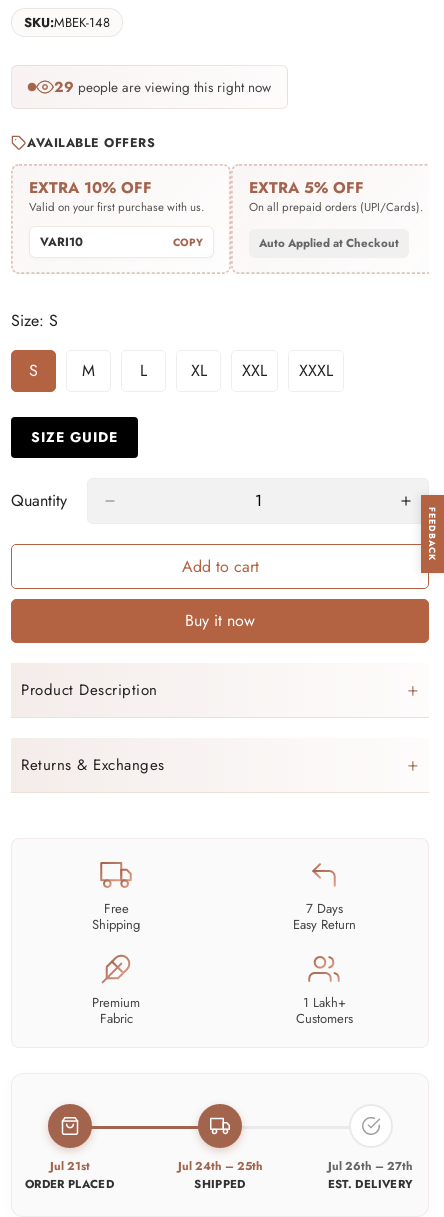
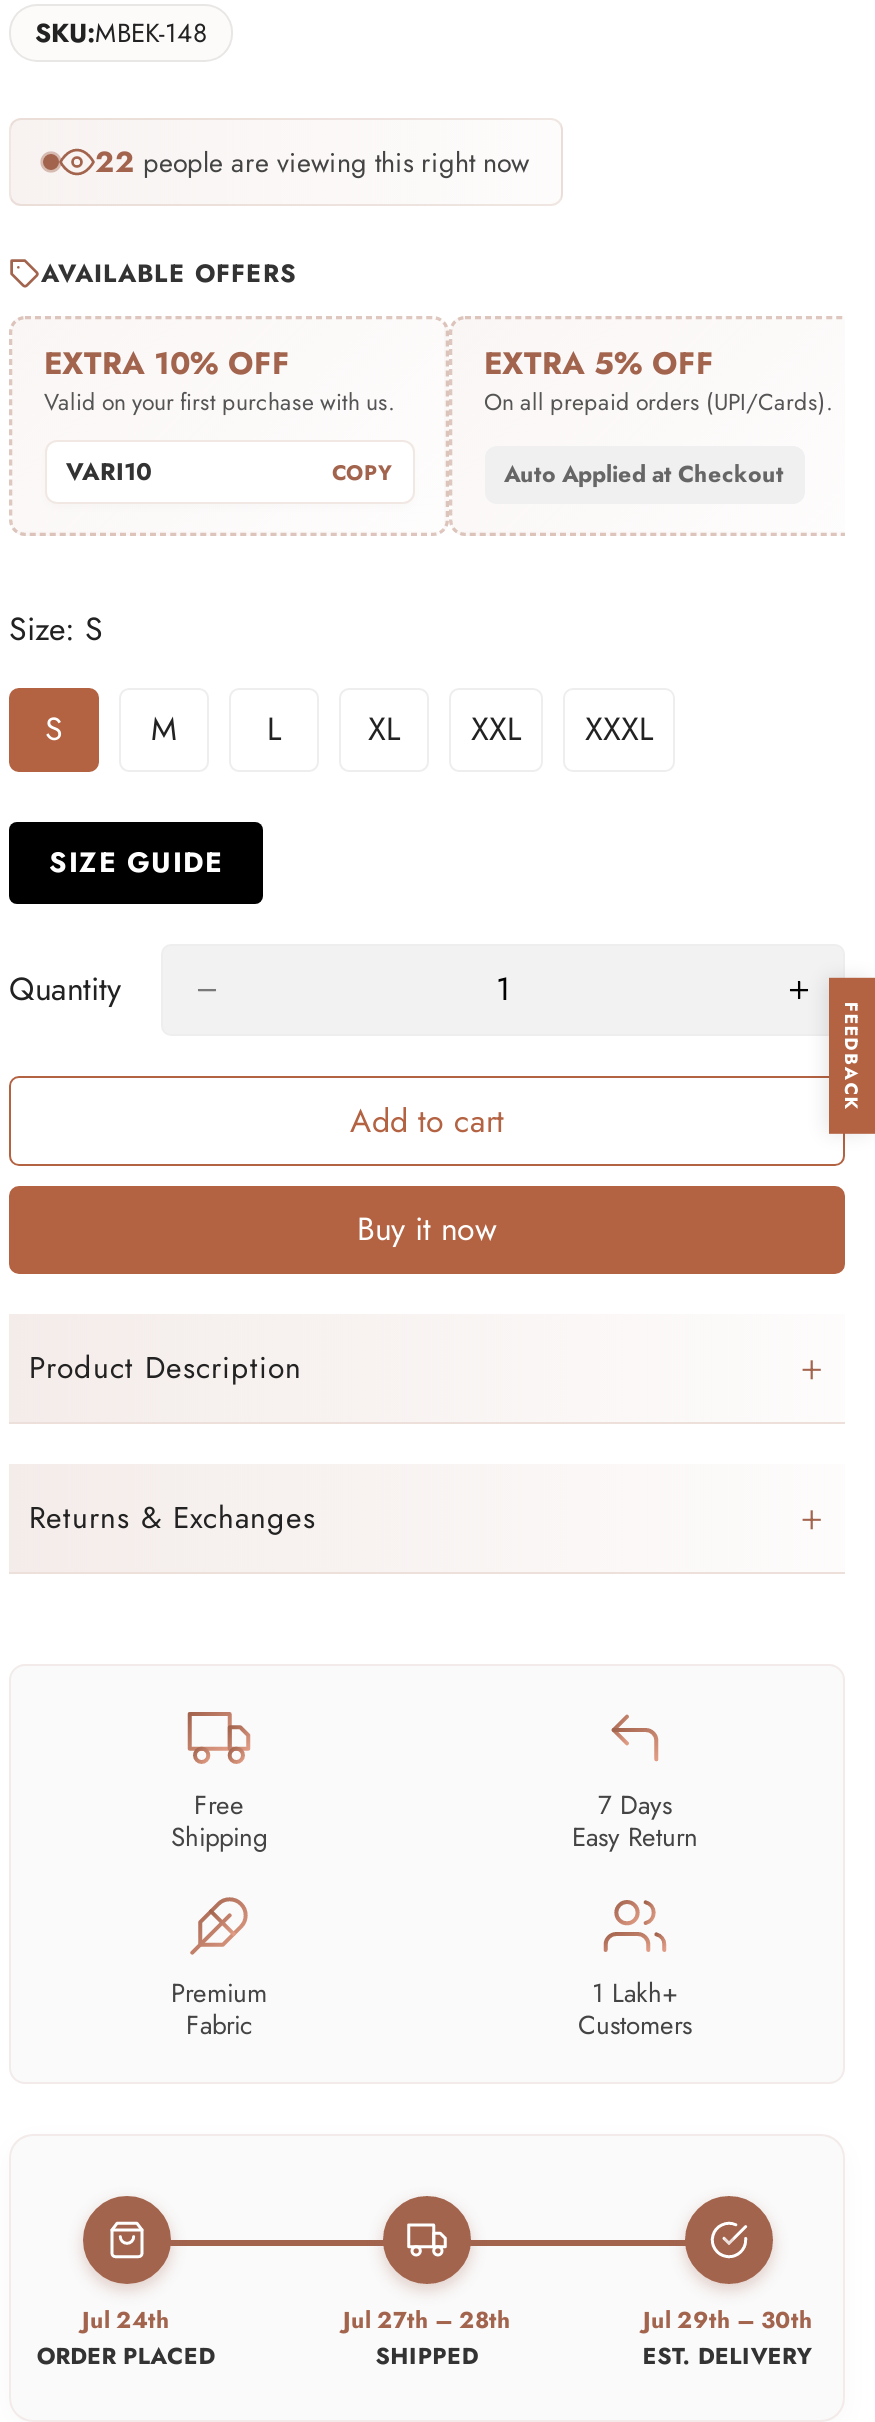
[54,76,271,97] 29 people are viewing this right now -> [95,140,529,182] 22 people are viewing this right now
none -> [471,2194,775,2288] [image]
[49,1158,89,1174] Jul 21st -> [82,2304,170,2336] Jul 24th
[177,1158,262,1174] Jul 24th – 25th -> [343,2304,511,2336] Jul 27th – 28th
[328,1158,413,1174] Jul 26th – 27th -> [643,2304,813,2336] Jul 29th – 30th

